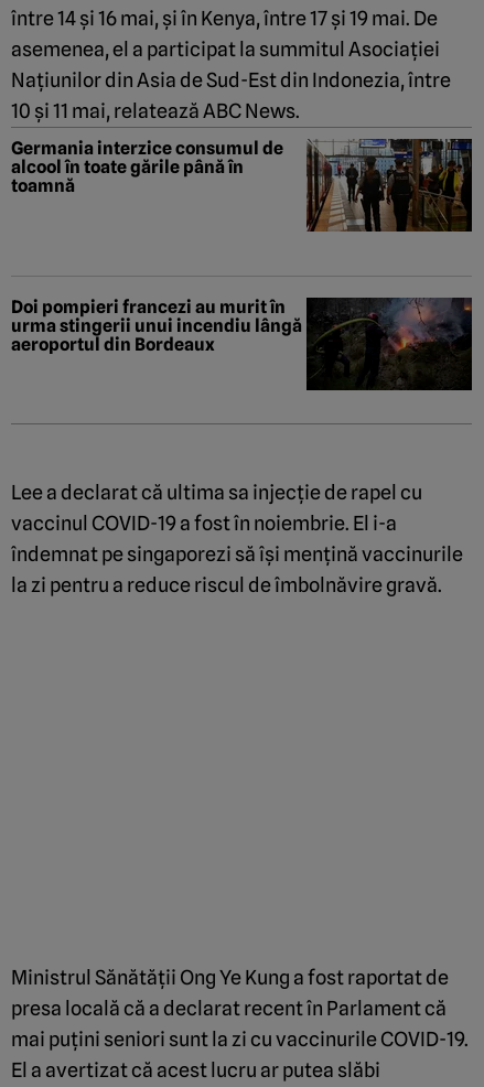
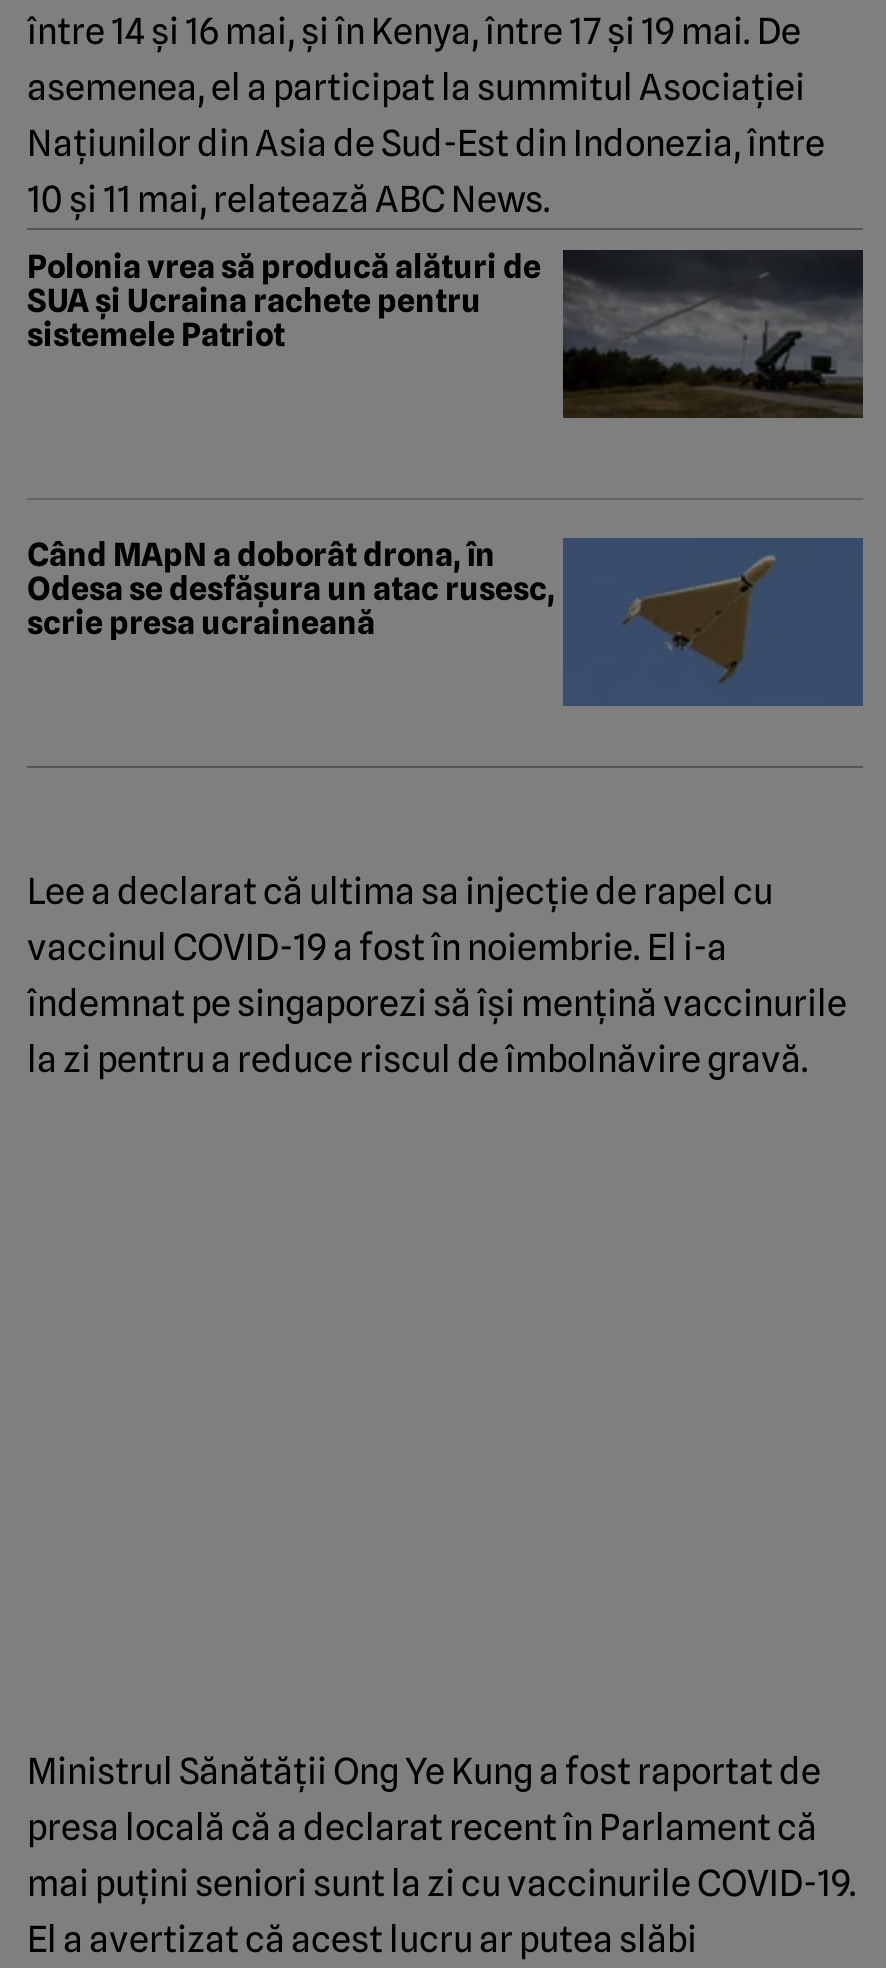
[11,137,473,233] [image] | Germania interzice consumul de | alcool în toate gările până în | toamnă -> [27,247,865,420] [image] | Polonia vrea să producă alături de | SUA și Ucraina rachete pentru | sistemele Patriot
[11,296,473,391] [image] | Doi pompieri francezi au murit în | urma stingerii unui incendiu lângă | aeroportul din Bordeaux -> [27,535,865,708] [image] | Când MApN a doborât drona, în | Odesa se desfășura un atac rusesc, | scrie presa ucraineană

